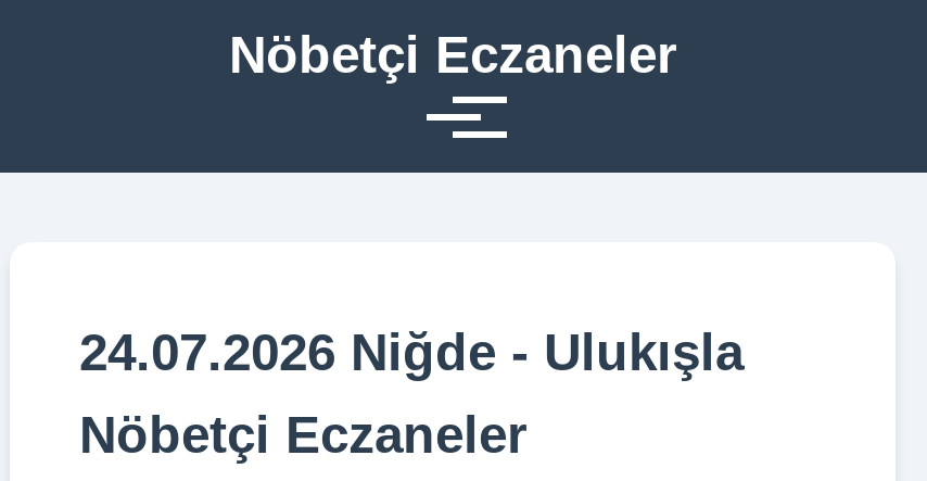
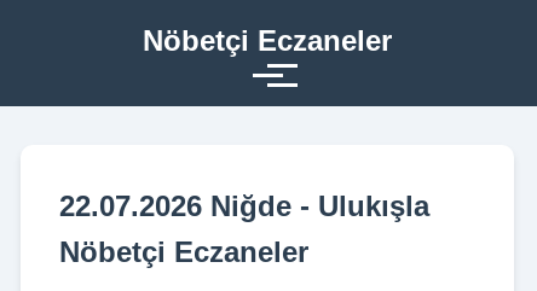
[79,322,744,381] 24.07.2026 Niğde - Ulukışla -> [59,190,429,222] 22.07.2026 Niğde - Ulukışla

